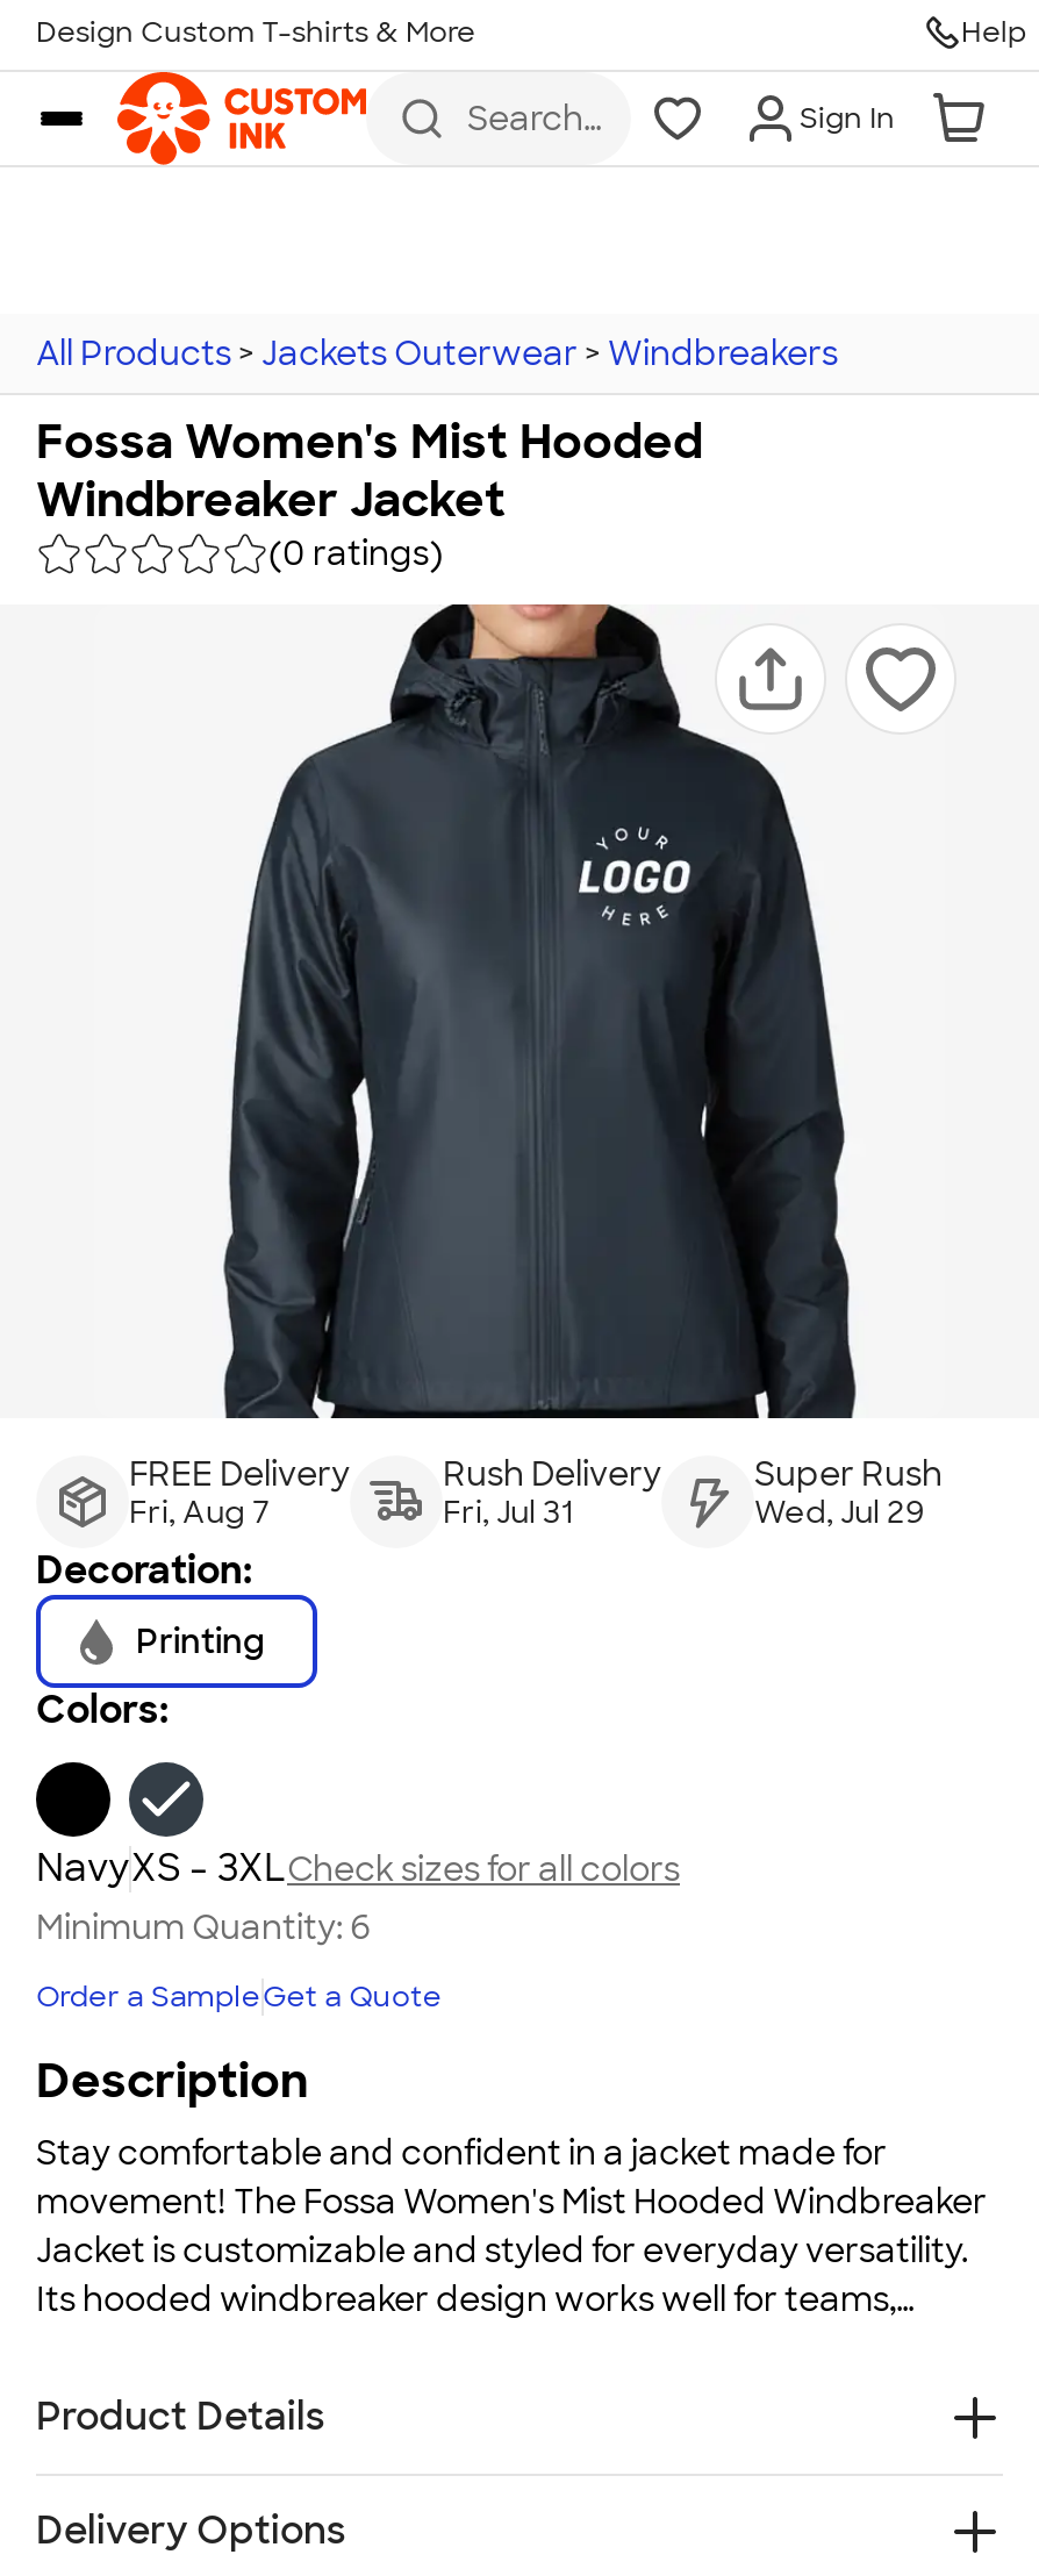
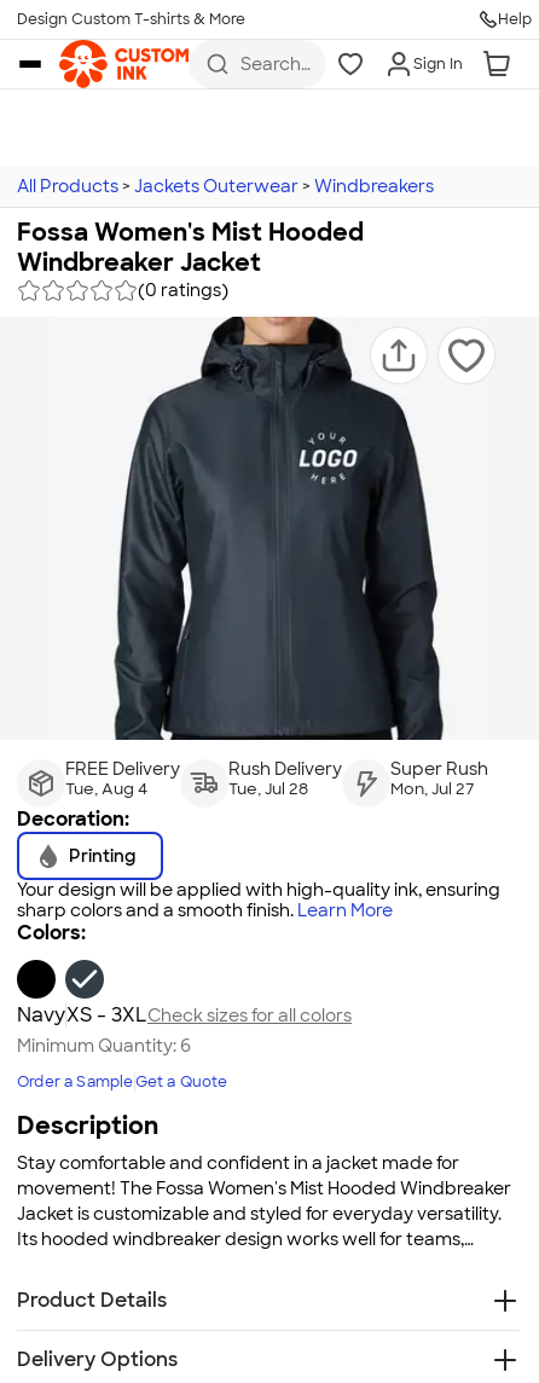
[129,1493,271,1532] Fri, Aug 7 -> [65,779,147,799] Tue, Aug 4
[443,1493,573,1532] Fri, Jul 31 -> [228,779,308,799] Tue, Jul 28
[754,1493,924,1532] Wed, Jul 29 -> [390,779,475,799] Mon, Jul 27
none -> [17,879,500,921] Your design will be applied with high-quality ink, ensuring | sharp colors and a smooth finish. Learn More

